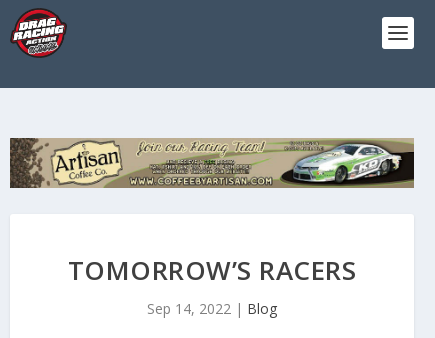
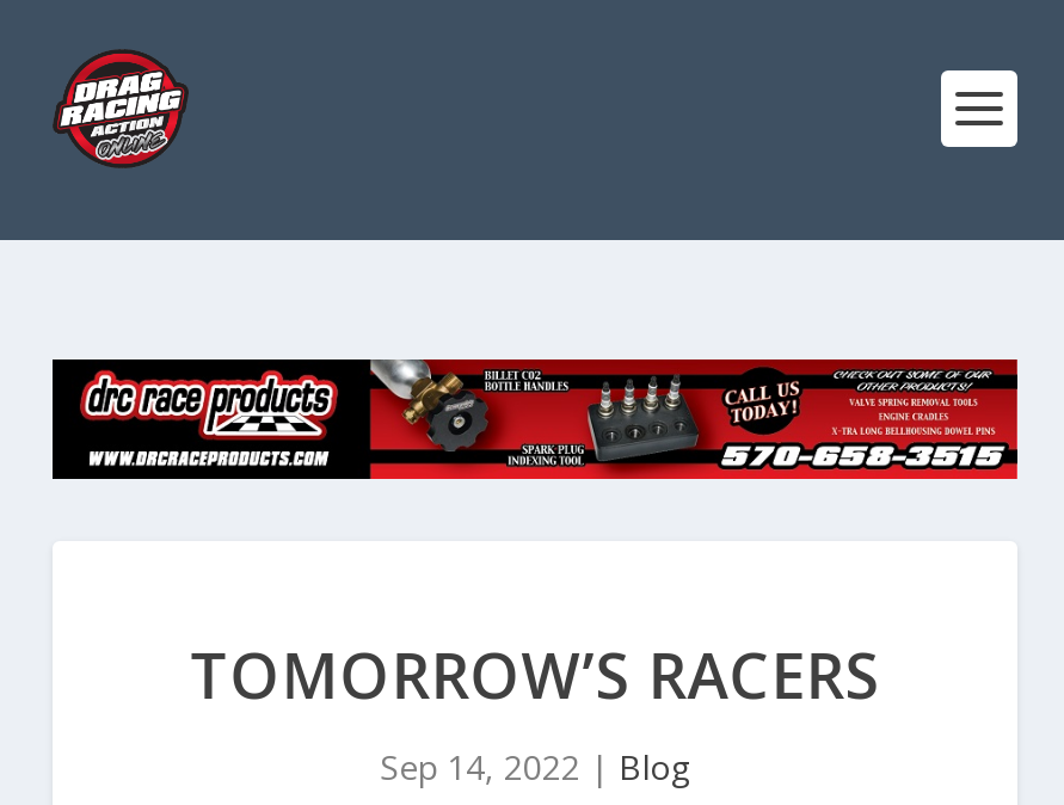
[9,137,415,189] [image] -> [55,357,1020,481] [image]

